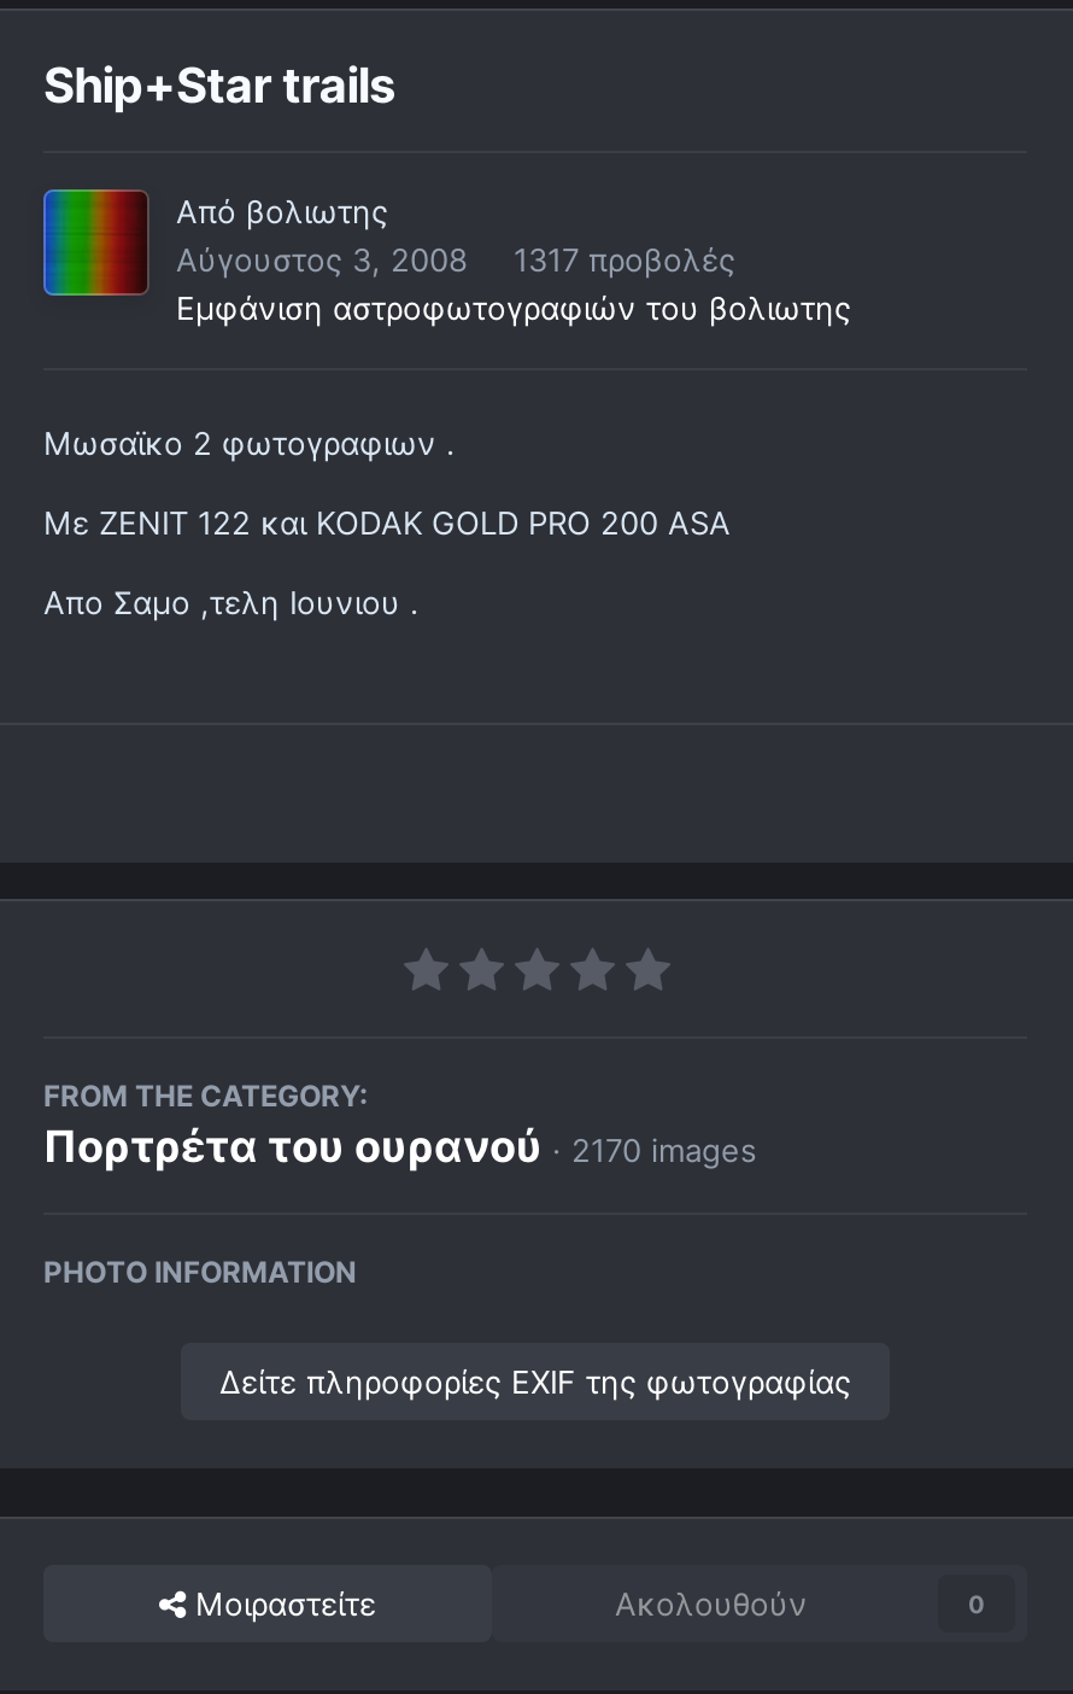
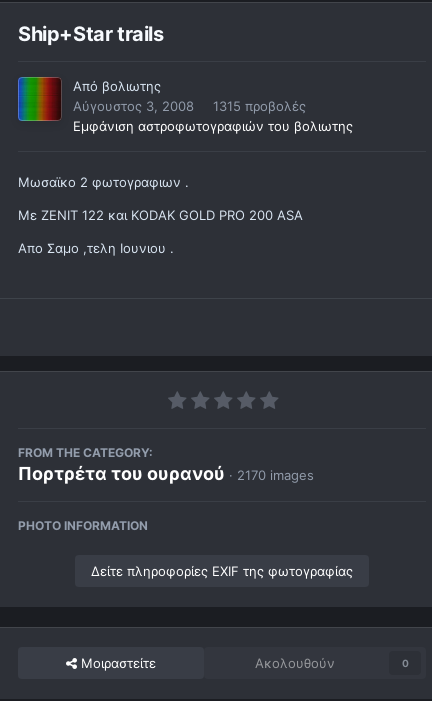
[176,241,735,279] Αύγουστος 3, 2008 1317 προβολές -> [73,98,306,114] Αύγουστος 3, 2008 1315 προβολές

